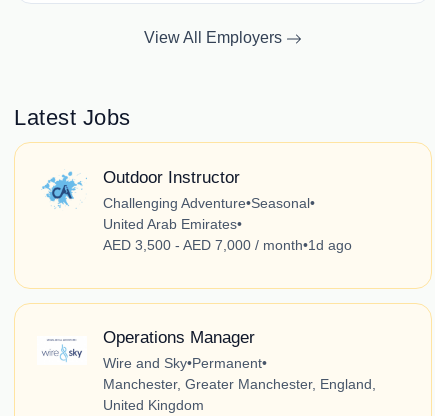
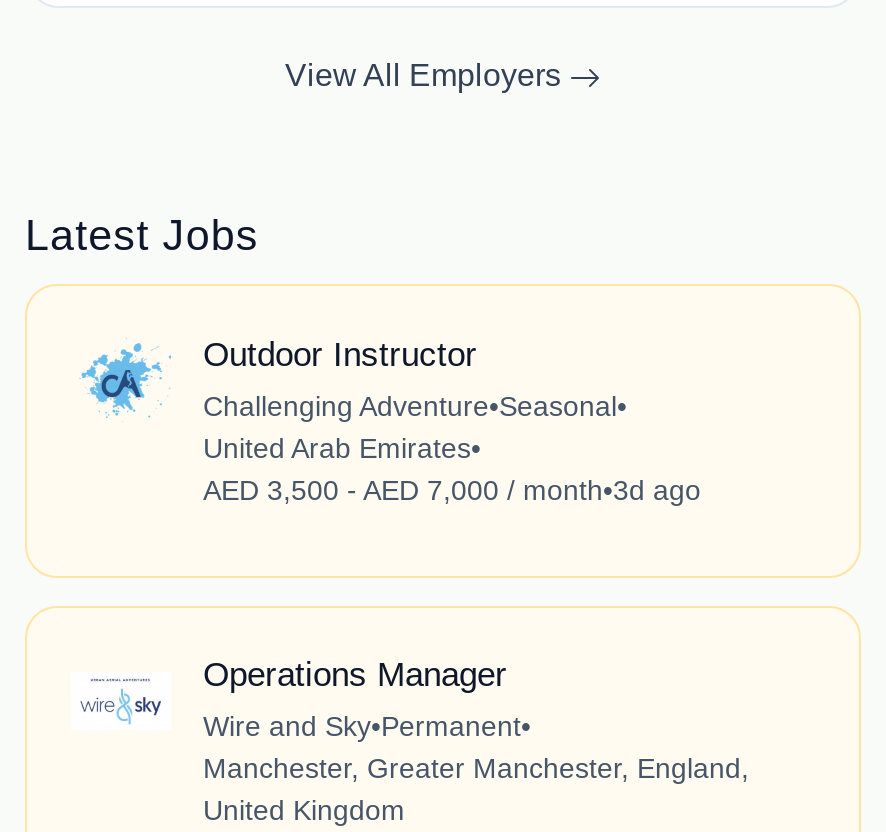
[103,237,352,253] AED 3,500 - AED 7,000 / month•1d ago -> [203,474,701,506] AED 3,500 - AED 7,000 / month•3d ago

